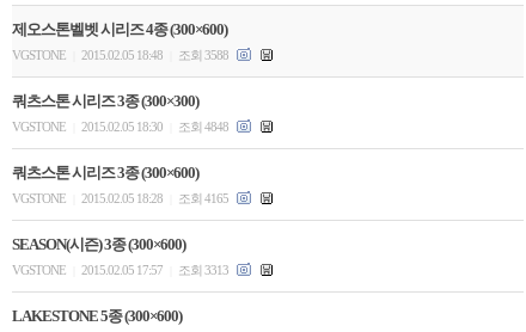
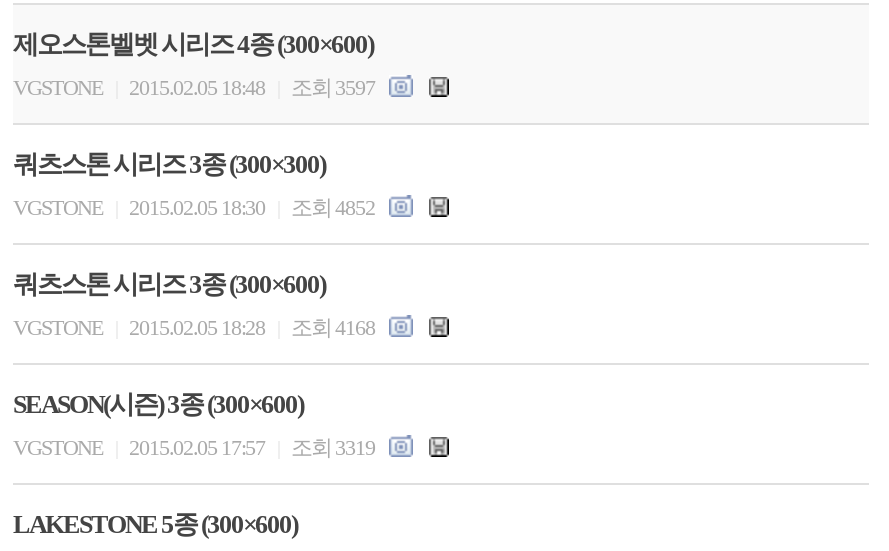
[12,48,231,62] VGSTONE 2015.02.05 18:48 조회 3588 -> [13,75,379,99] VGSTONE 2015.02.05 18:48 조회 3597
[12,119,231,134] VGSTONE 2015.02.05 18:30 조회 4848 -> [13,195,379,219] VGSTONE 2015.02.05 18:30 조회 4852
[12,191,231,205] VGSTONE 2015.02.05 18:28 조회 4165 -> [13,315,379,339] VGSTONE 2015.02.05 18:28 조회 4168
[12,263,231,277] VGSTONE 2015.02.05 17:57 조회 3313 -> [13,435,379,459] VGSTONE 2015.02.05 17:57 조회 3319

